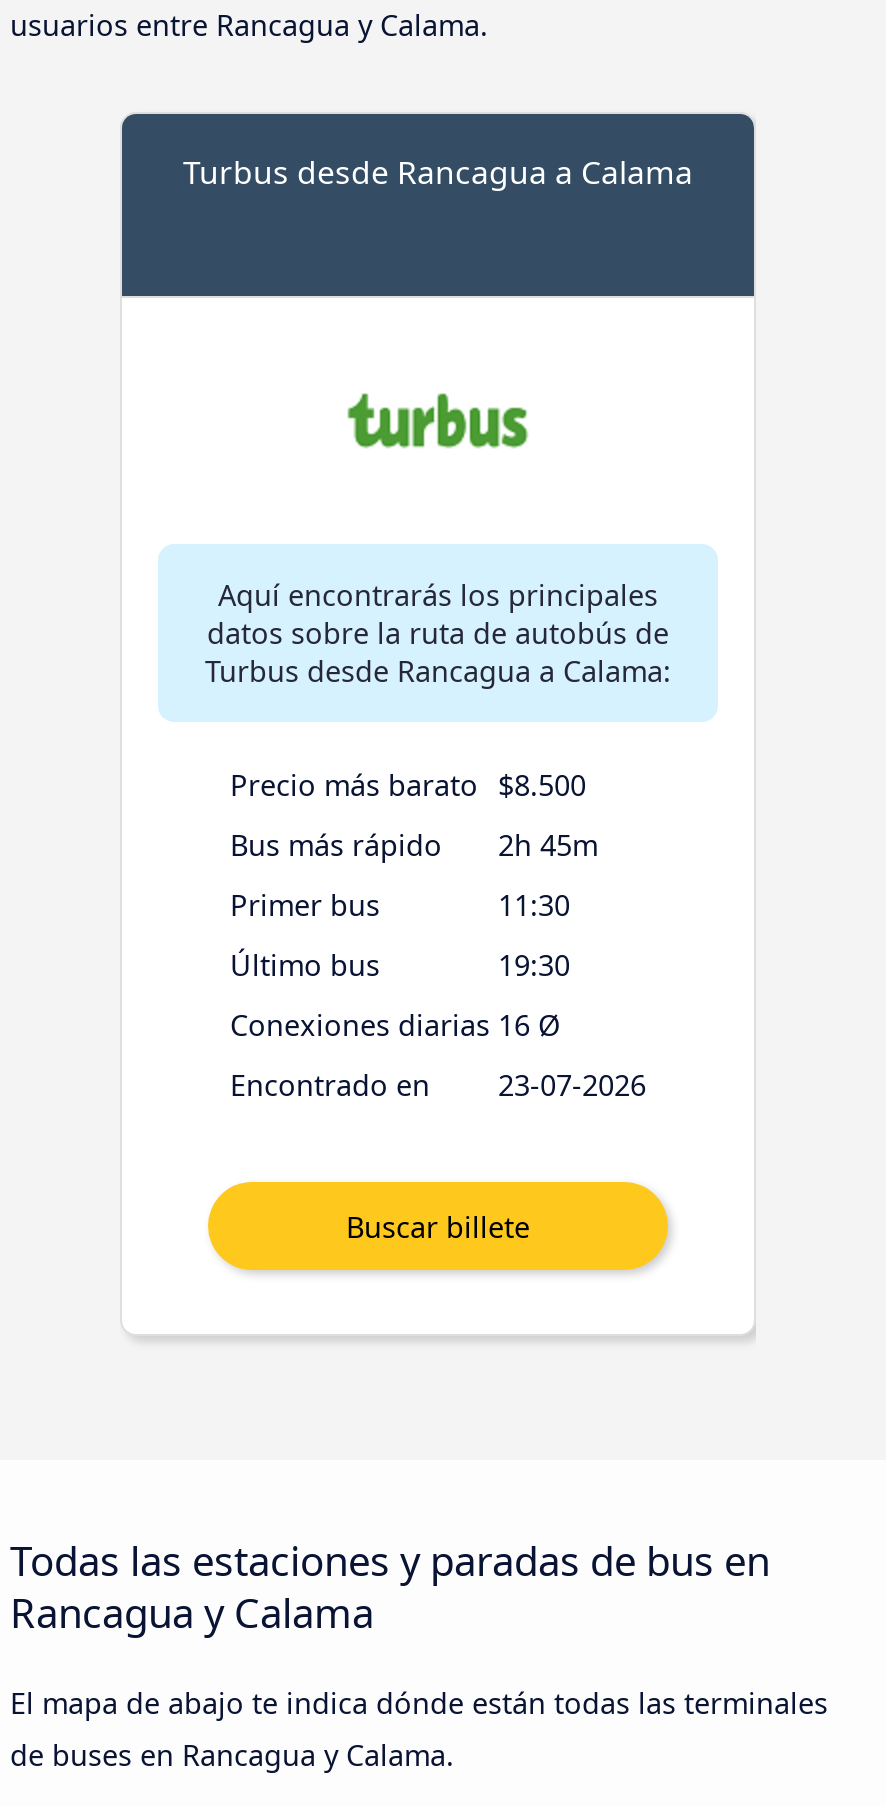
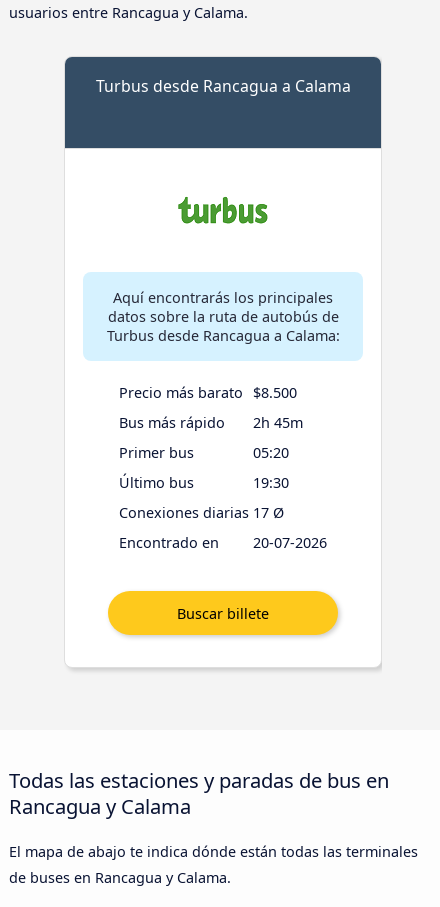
[498,887,570,925] 11:30 -> [253,443,289,462] 05:20
[230,1007,560,1045] Conexiones diarias 16 Ø -> [119,503,284,522] Conexiones diarias 17 Ø
[230,1067,646,1105] Encontrado en 23-07-2026 -> [119,533,327,552] Encontrado en 20-07-2026

